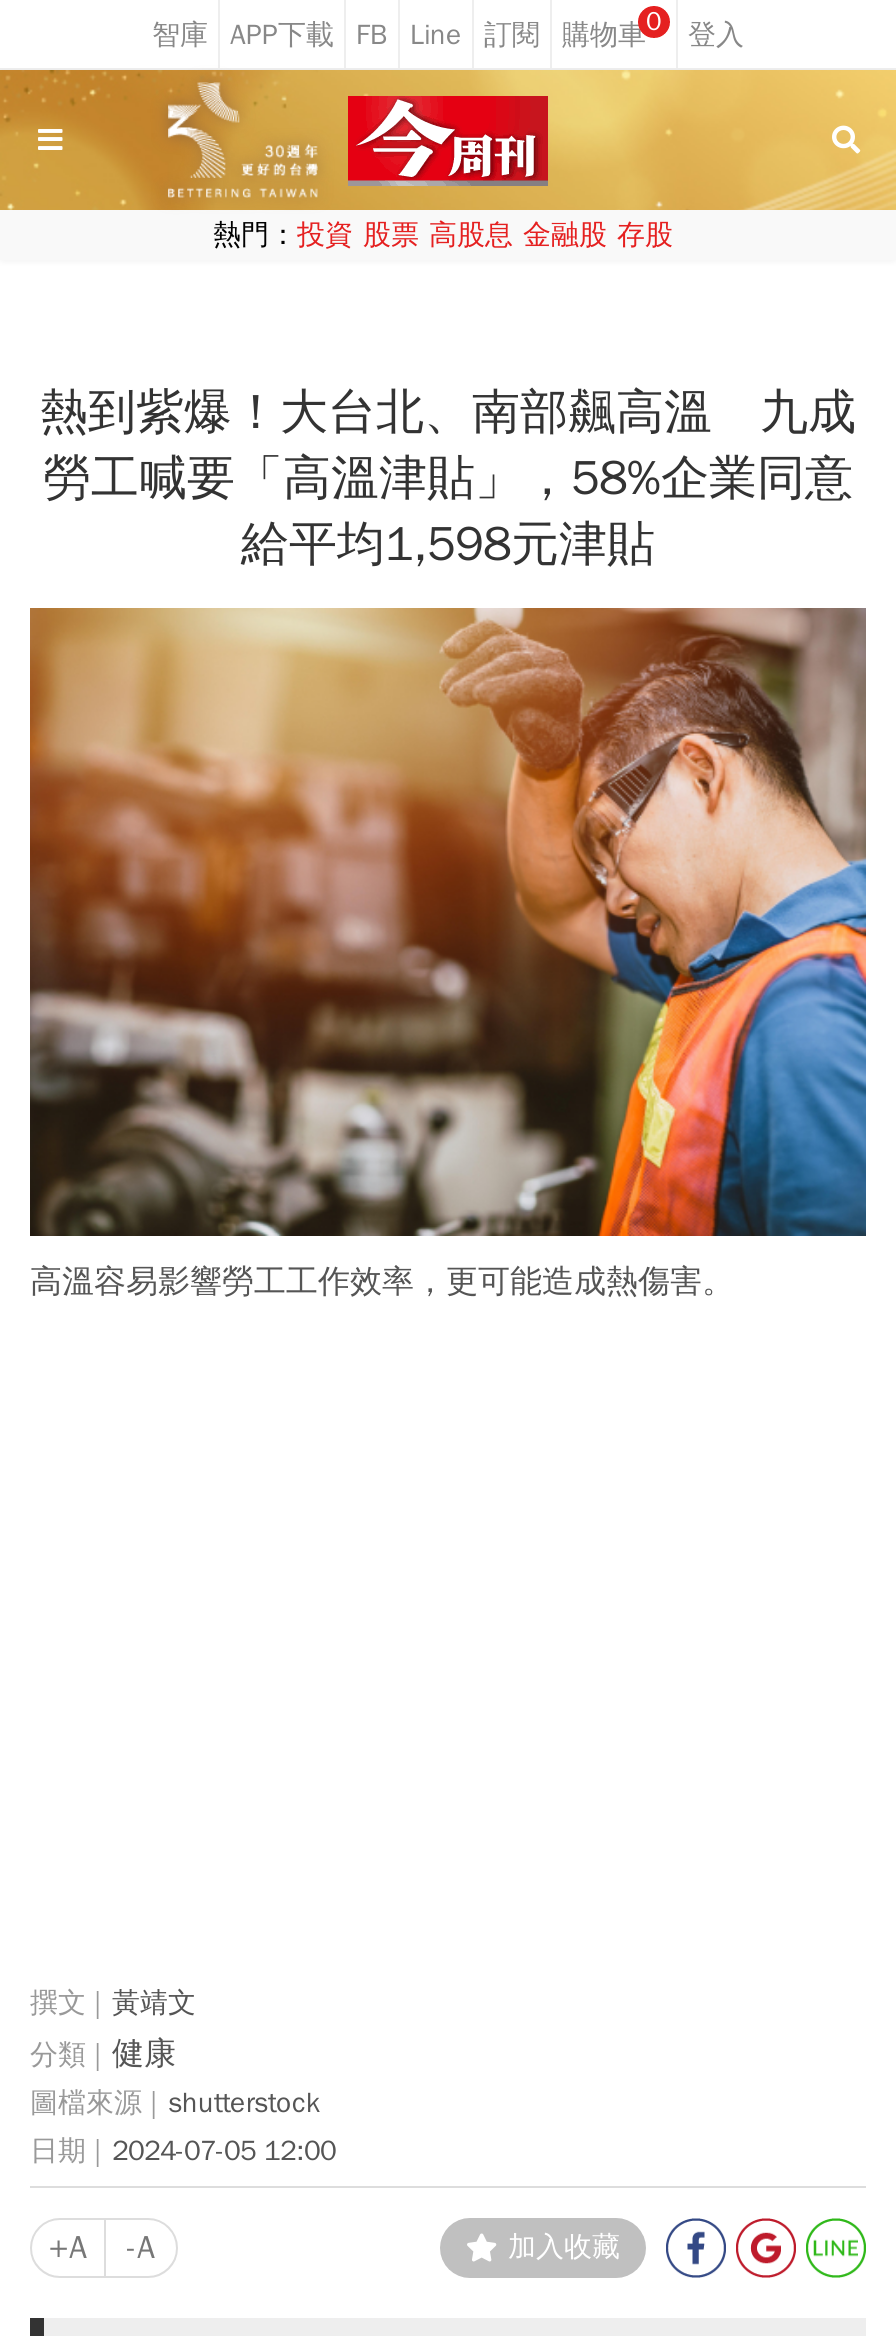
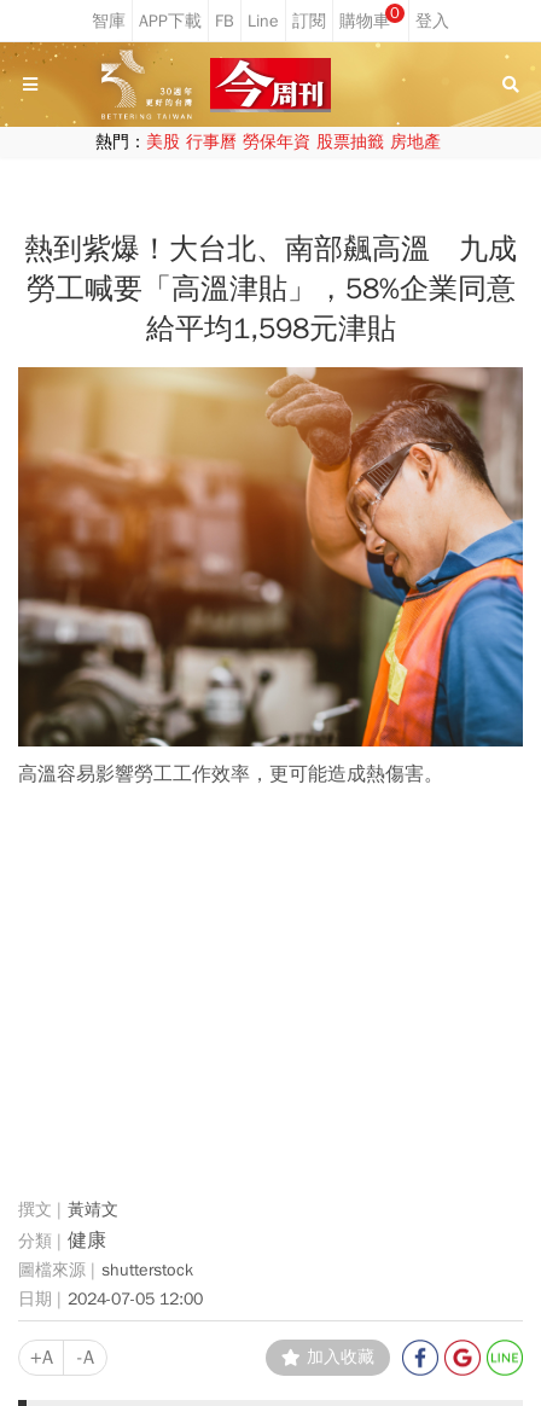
[213,218,673,252] 熱門：投資 股票 高股息 金融股 存股 -> [95,132,440,152] 熱門：美股 行事曆 勞保年資 股票抽籤 房地產

